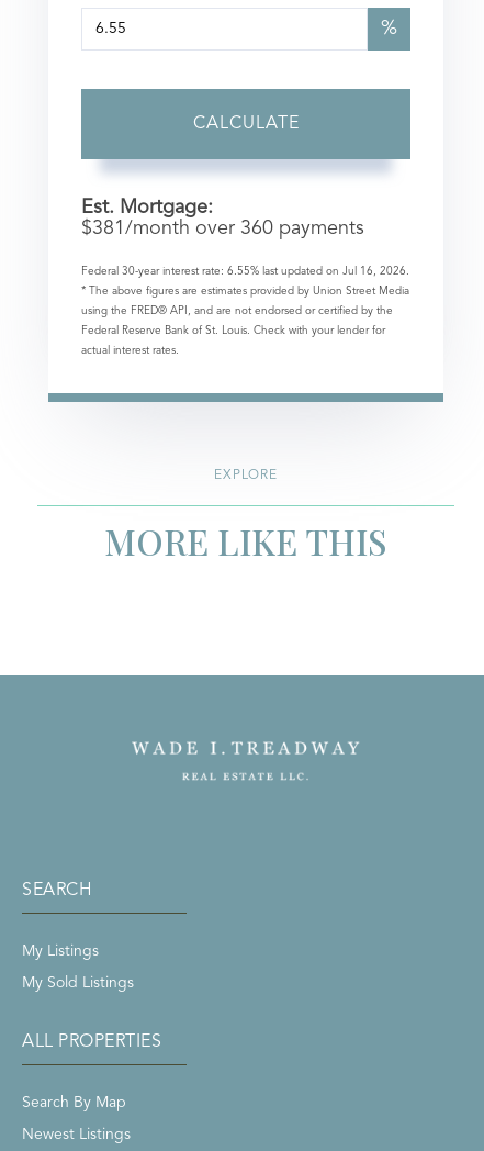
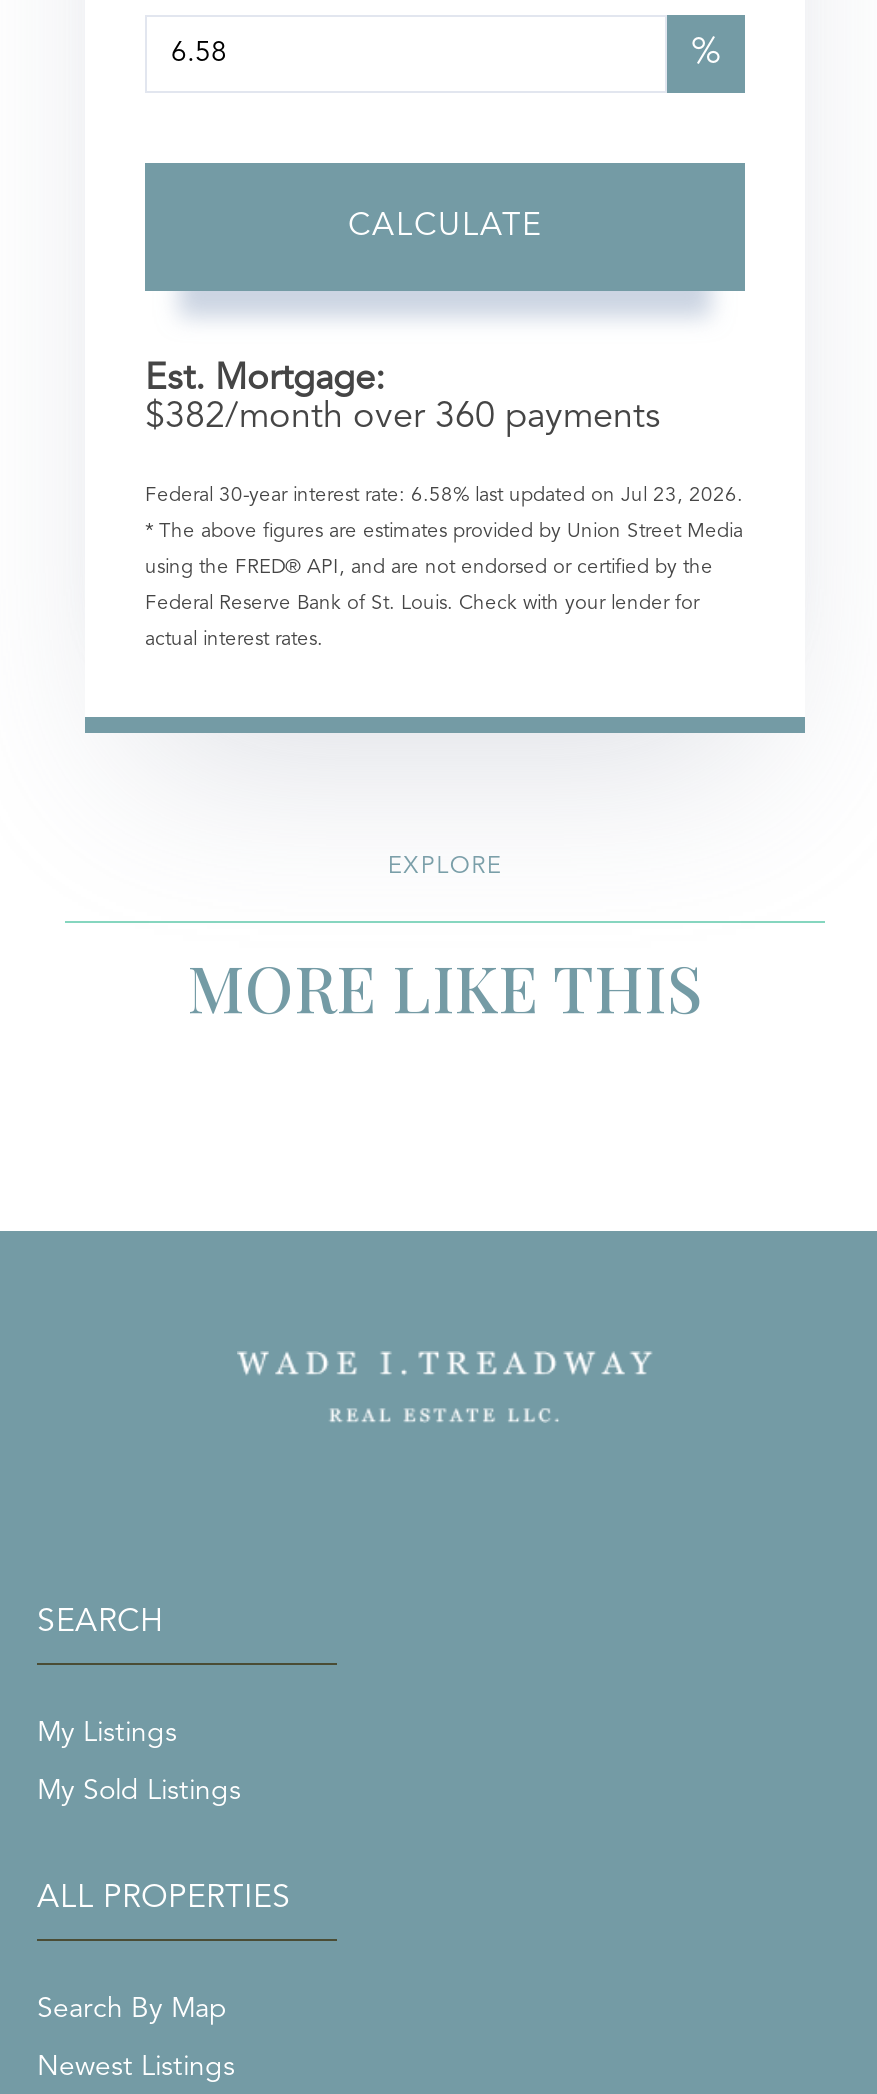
[81,218,364,238] $381/month over 360 payments -> [145,398,661,434] $382/month over 360 payments
[81,265,409,276] Federal 30-year interest rate: 6.55% last updated on Jul 16, 2026. -> [145,484,743,504] Federal 30-year interest rate: 6.58% last updated on Jul 23, 2026.

